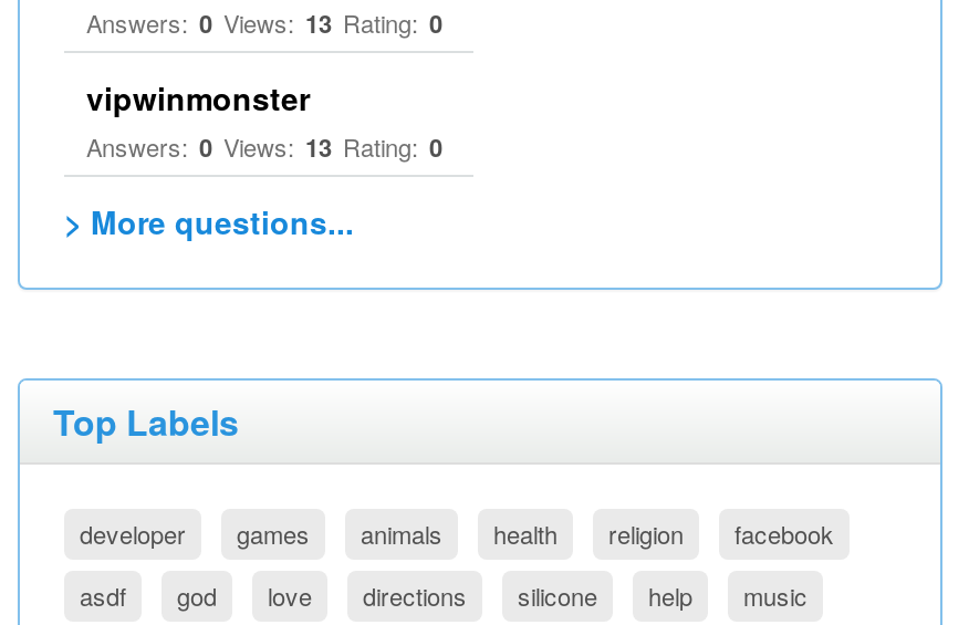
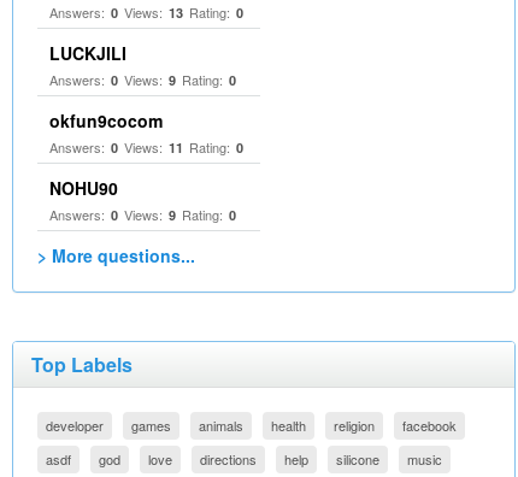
[86,75,442,164] vipwinmonster | Answers: 0 Views: 13 Rating: 0 -> [49,41,243,224] LUCKJILI | Answers: 0 Views: 9 Rating: 0 | okfun9cocom | Answers: 0 Views: 11 Rating: 0 | NOHU90 | Answers: 0 Views: 9 Rating: 0
moved [518,577,597,613] -> [336,449,379,469]: silicone

